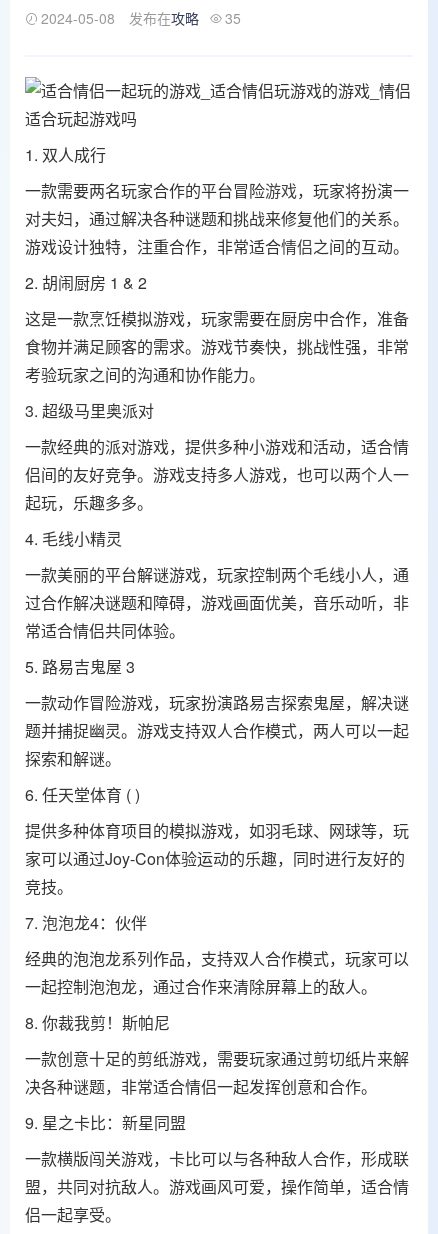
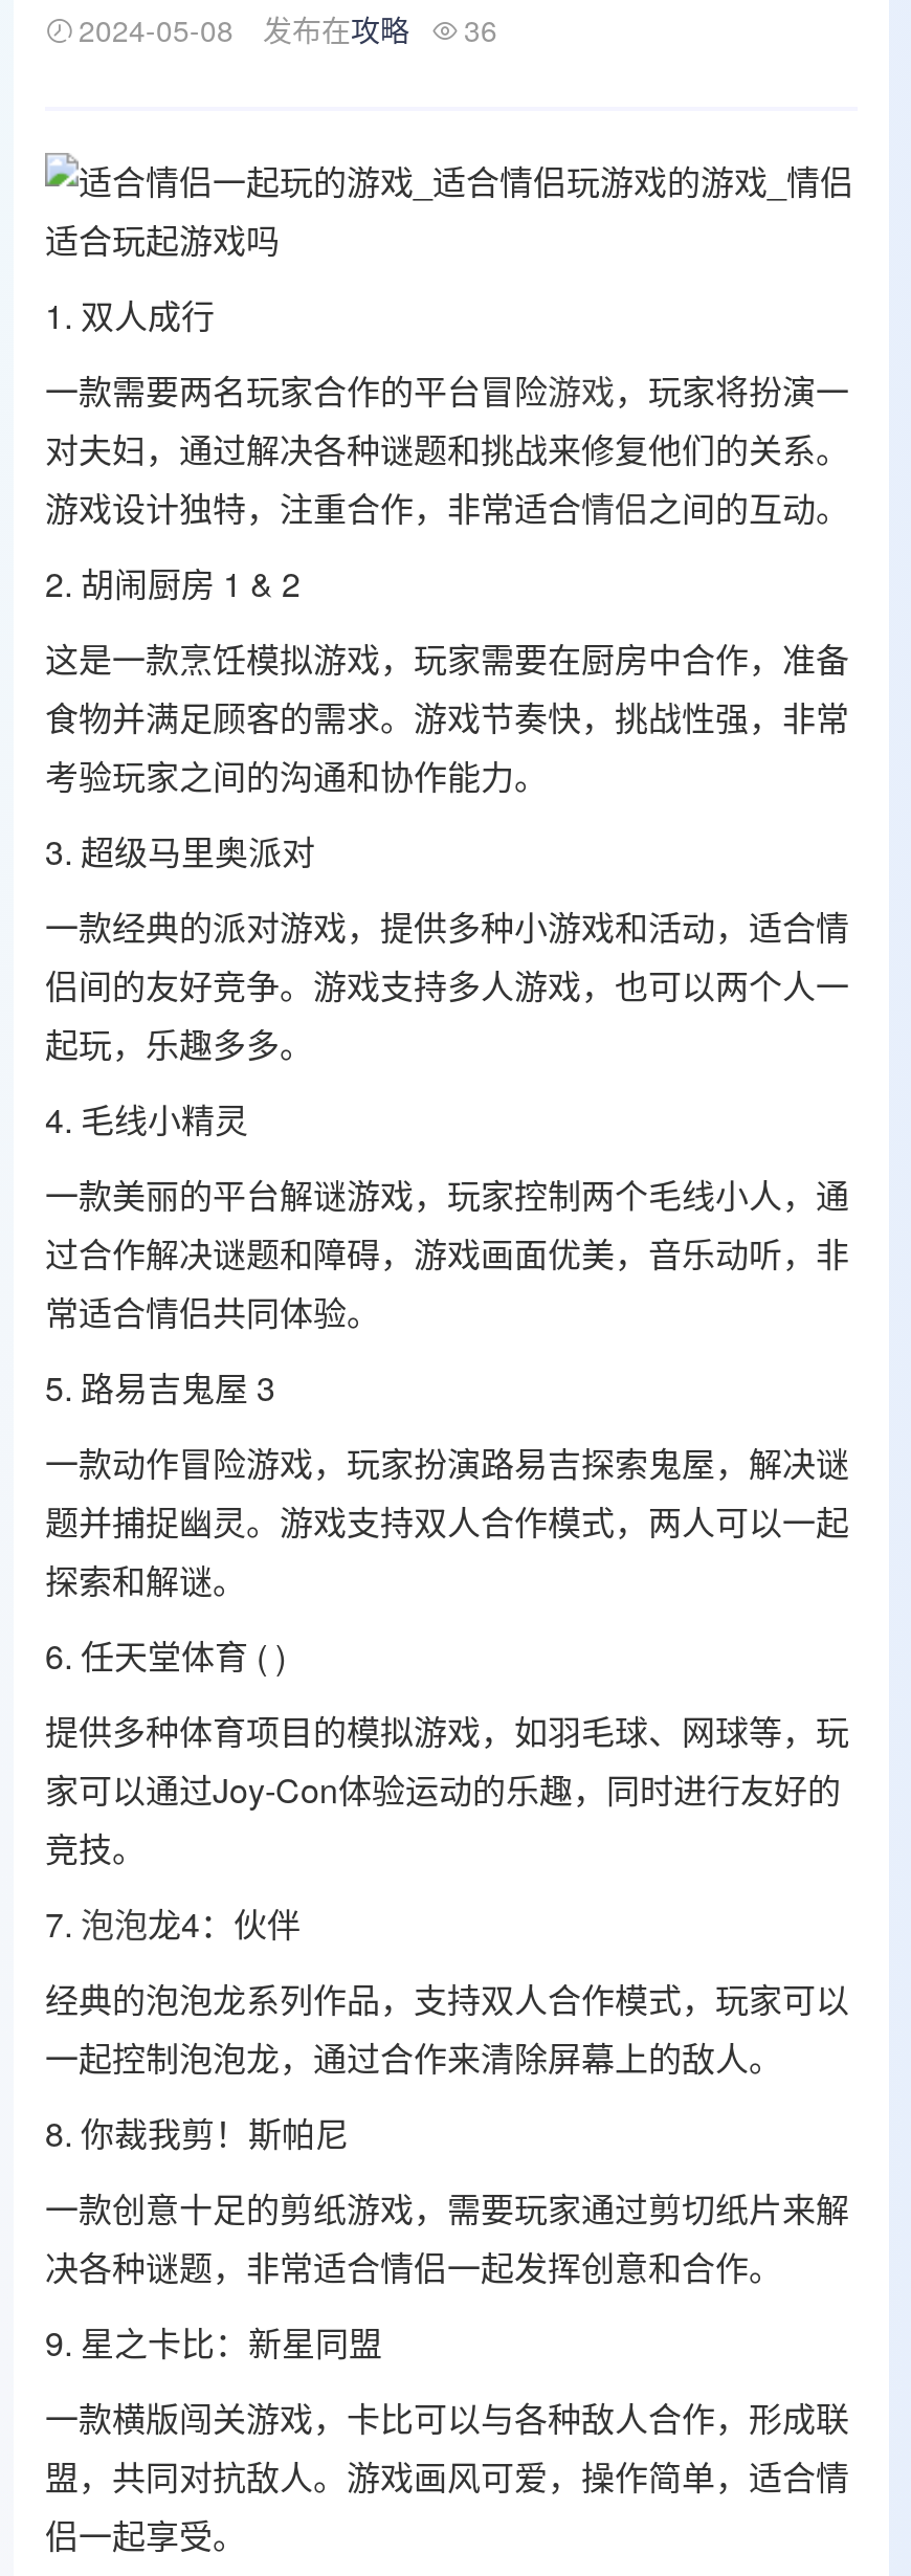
[41,8,241,28] 2024-05-08 发布在攻略 35 -> [79,9,497,51] 2024-05-08 发布在攻略 36

